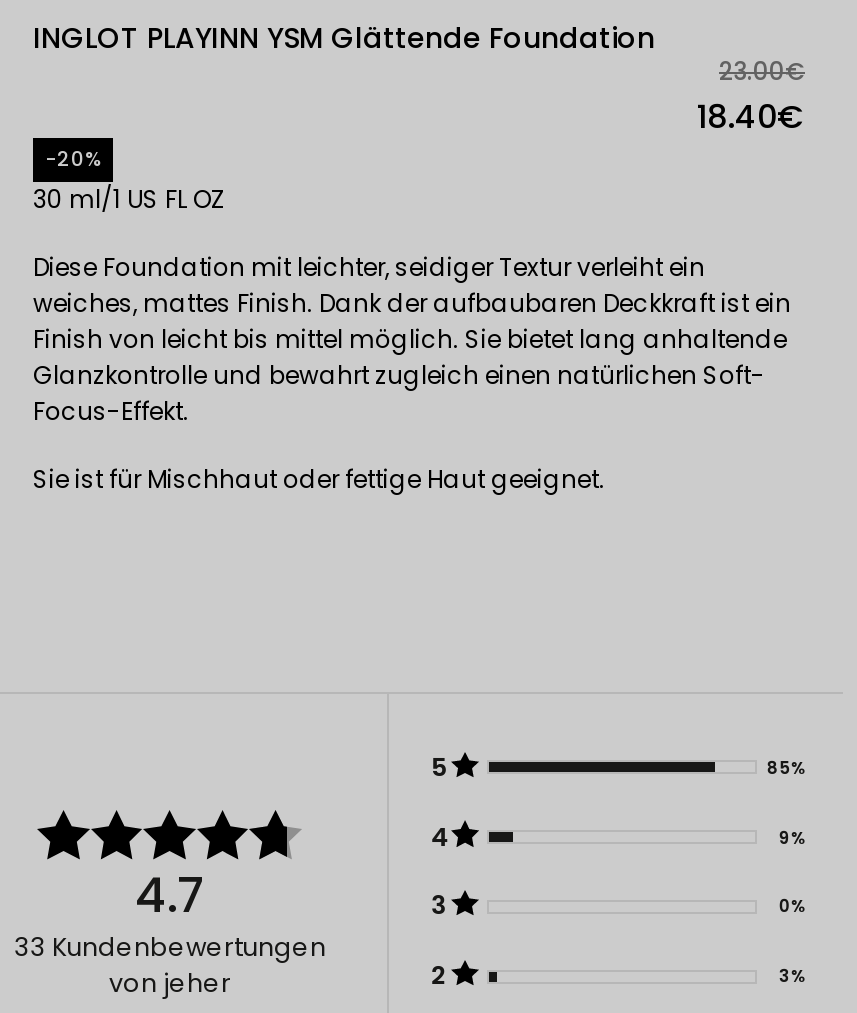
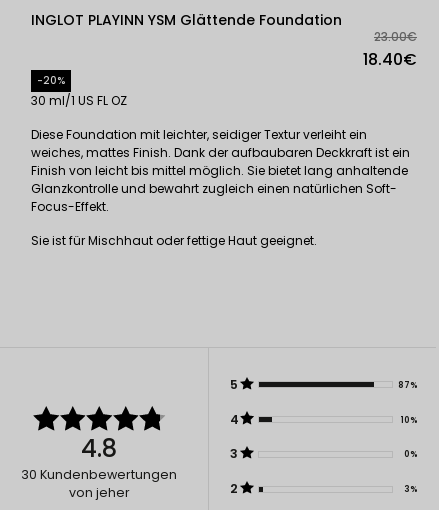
[767,756,807,780] 85% -> [398,379,418,391] 87%
[779,825,807,849] 9% -> [401,414,418,426] 10%
[135,863,205,929] 4.7 -> [81,432,117,465] 4.8
[14,931,326,965] 33 Kundenbewertungen -> [21,466,177,483] 30 Kundenbewertungen

